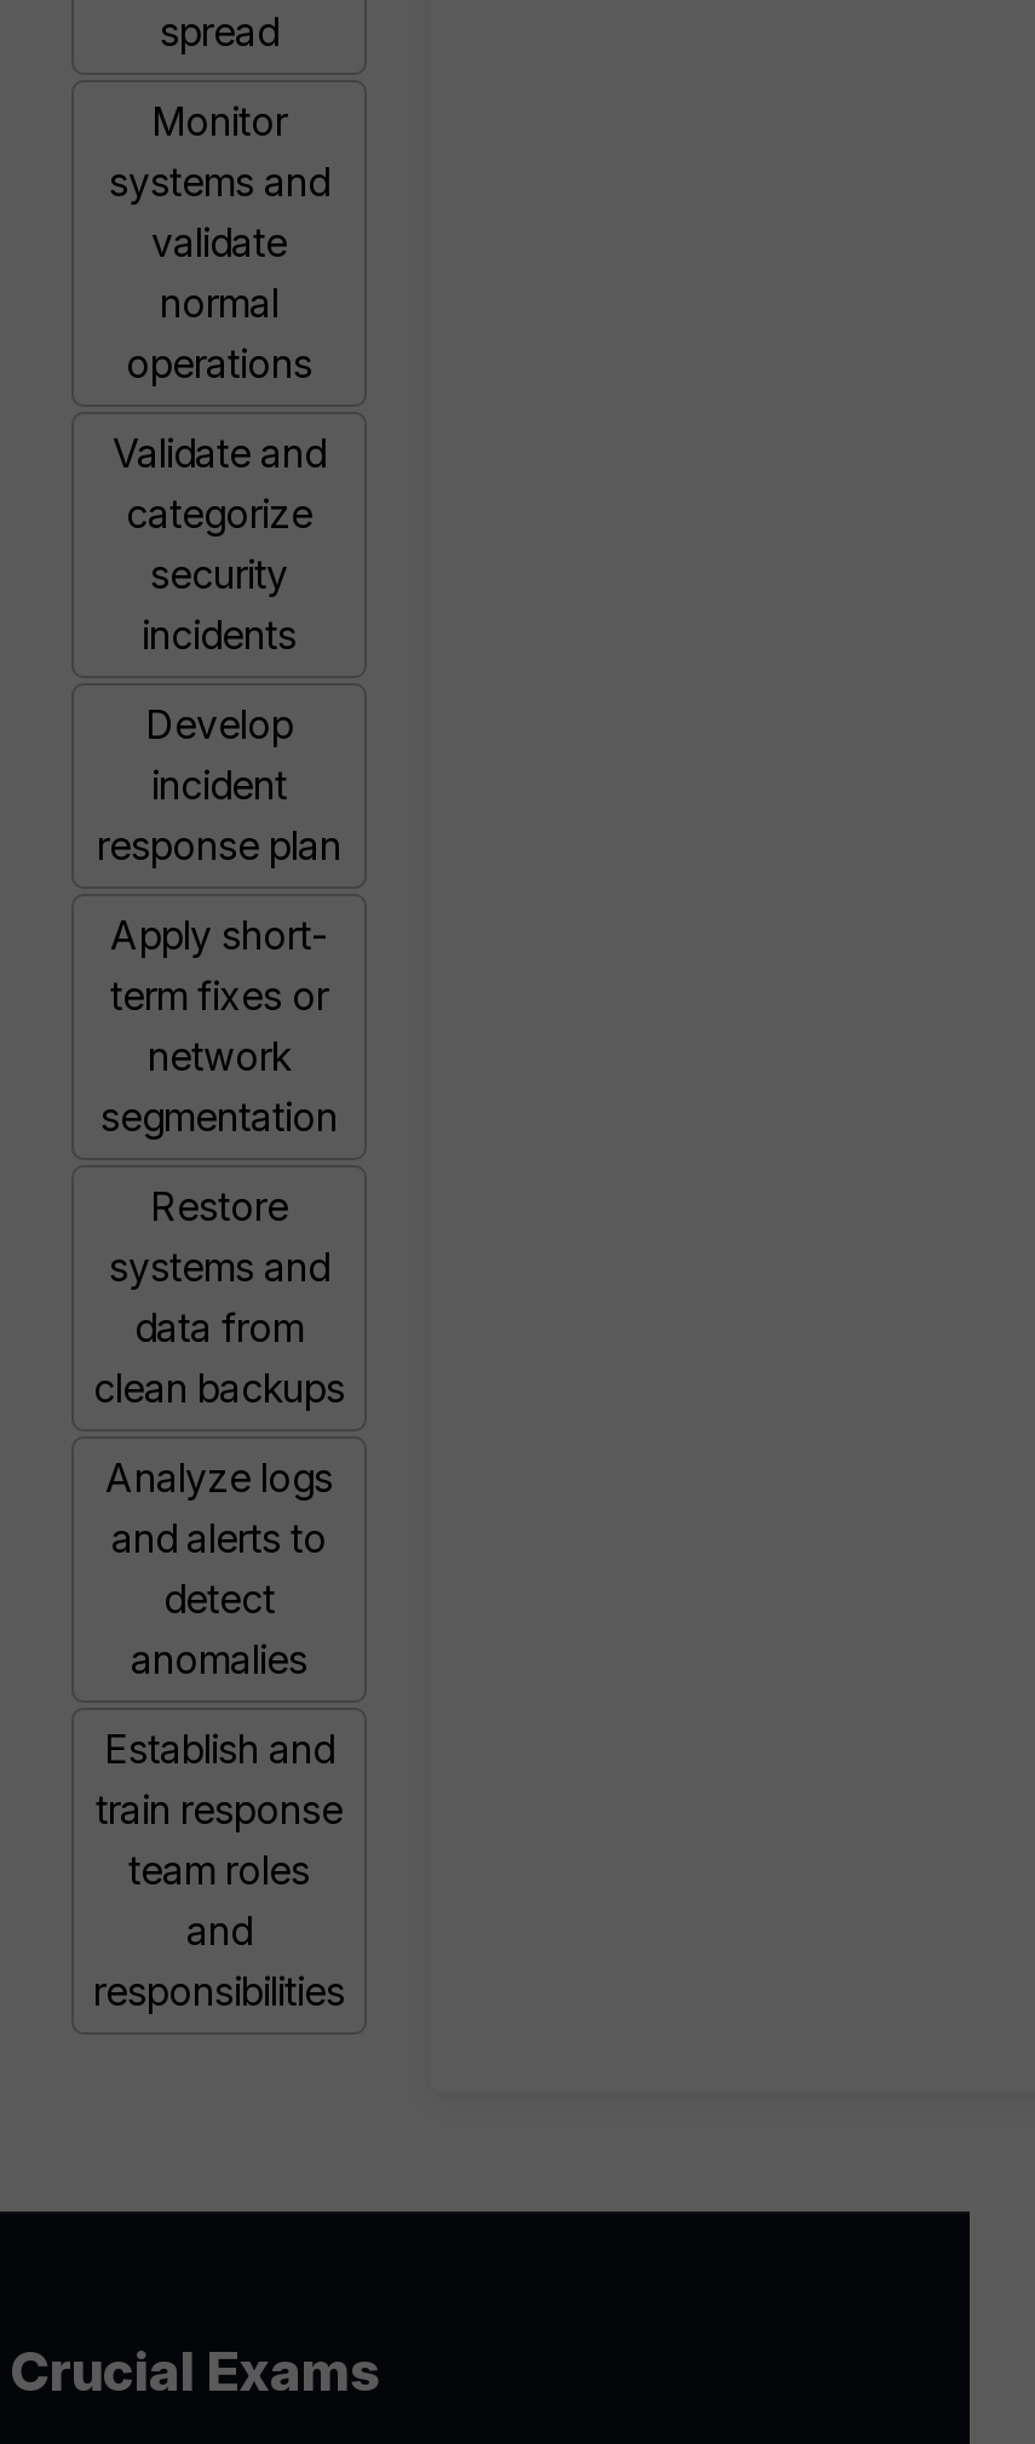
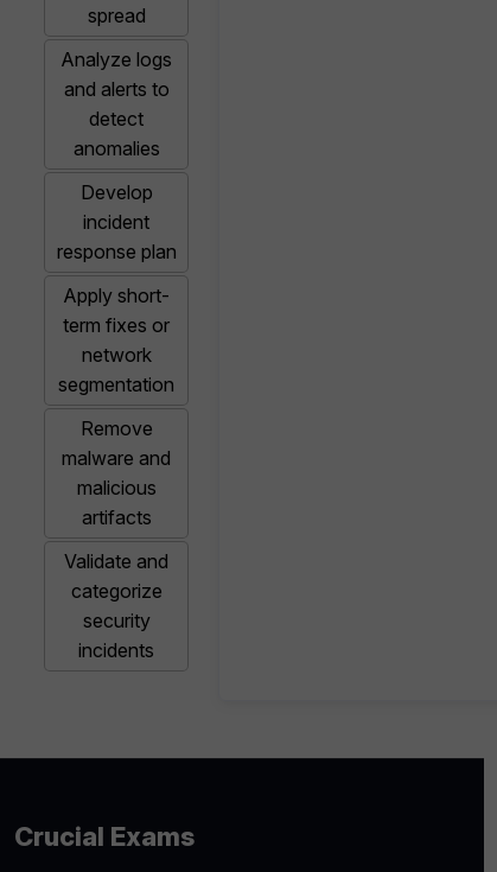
[109,97,329,388] Monitor | systems and | validate | normal | operations -> none
moved [113,429,326,659] -> [64,549,168,662]: Validate and | categorize | security | incidents
[93,1182,345,2015] Restore | systems and | data from | clean backups | Establish and | train response | team roles | and | responsibilities -> [62,416,171,529] Remove | malware and | malicious | artifacts
moved [105,1453,333,1683] -> [60,47,172,160]: Analyze logs | and alerts to | detect | anomalies

